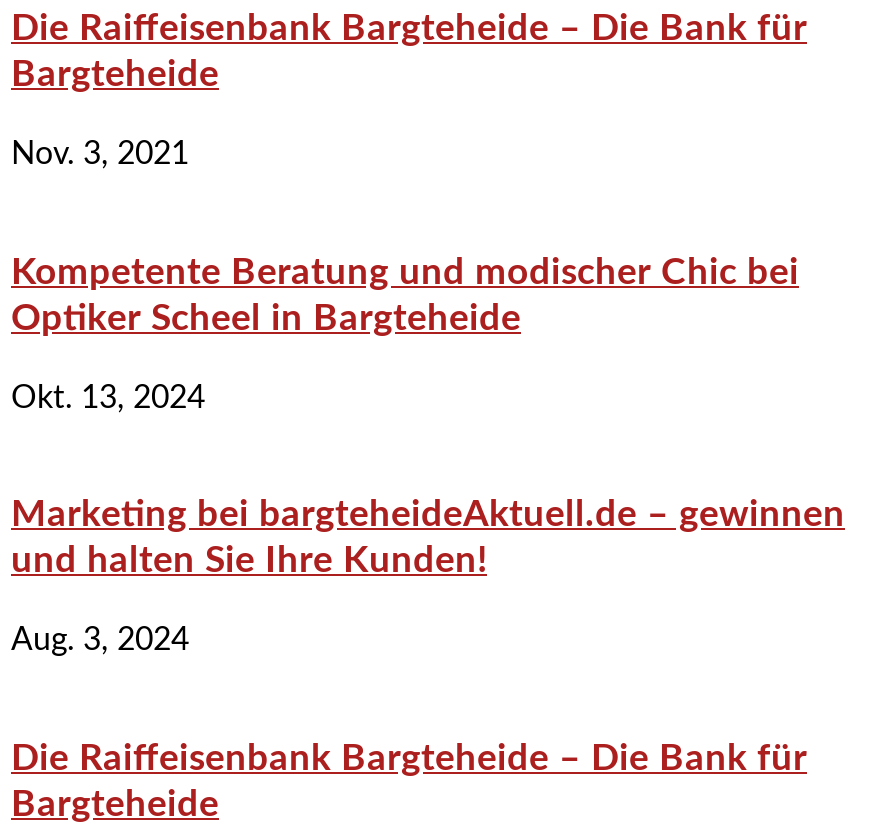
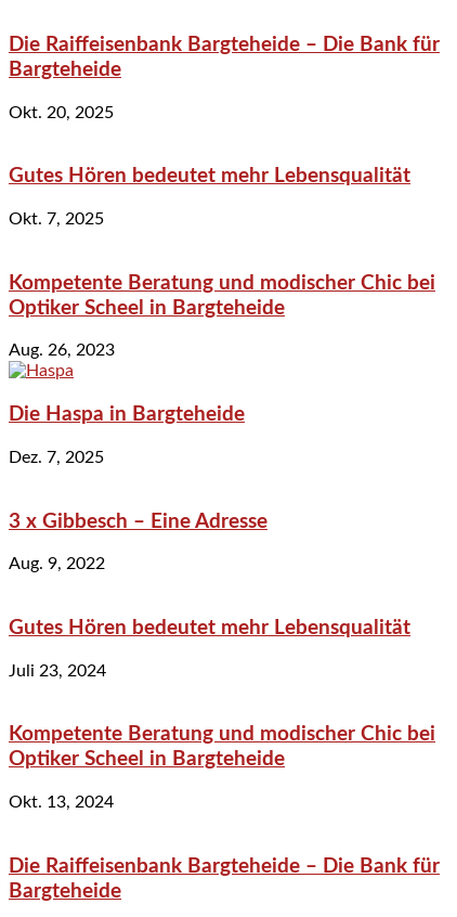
[11,138,189,170] Nov. 3, 2021 -> [9,104,435,679] Okt. 20, 2025 | Gutes Hören bedeutet mehr Lebensqualität | Okt. 7, 2025 | Kompetente Beratung und modischer Chic bei | Optiker Scheel in Bargteheide | Aug. 26, 2023 | Die Haspa in Bargteheide | Dez. 7, 2025 | 3 x Gibbesch – Eine Adresse | Aug. 9, 2022 | Gutes Hören bedeutet mehr Lebensqualität | Juli 23, 2024
moved [11,253,799,413] -> [9,724,435,811]: Kompetente Beratung und modischer Chic bei | Optiker Scheel in Bargteheide | Okt. 13, 2024
[11,496,845,656] Marketing bei bargteheideAktuell.de – gewinnen | und halten Sie Ihre Kunden! | Aug. 3, 2024 -> none

